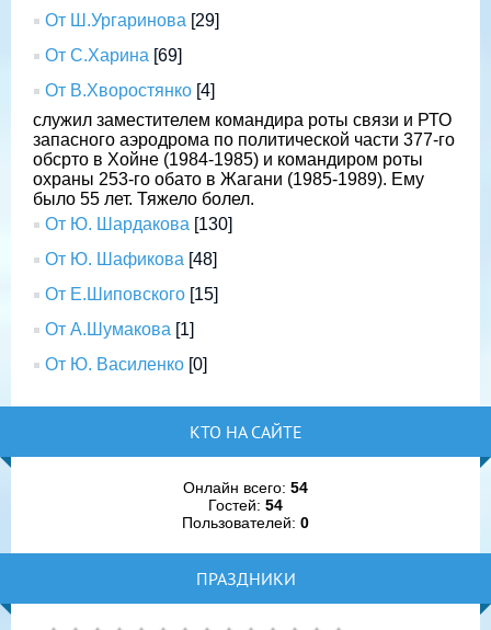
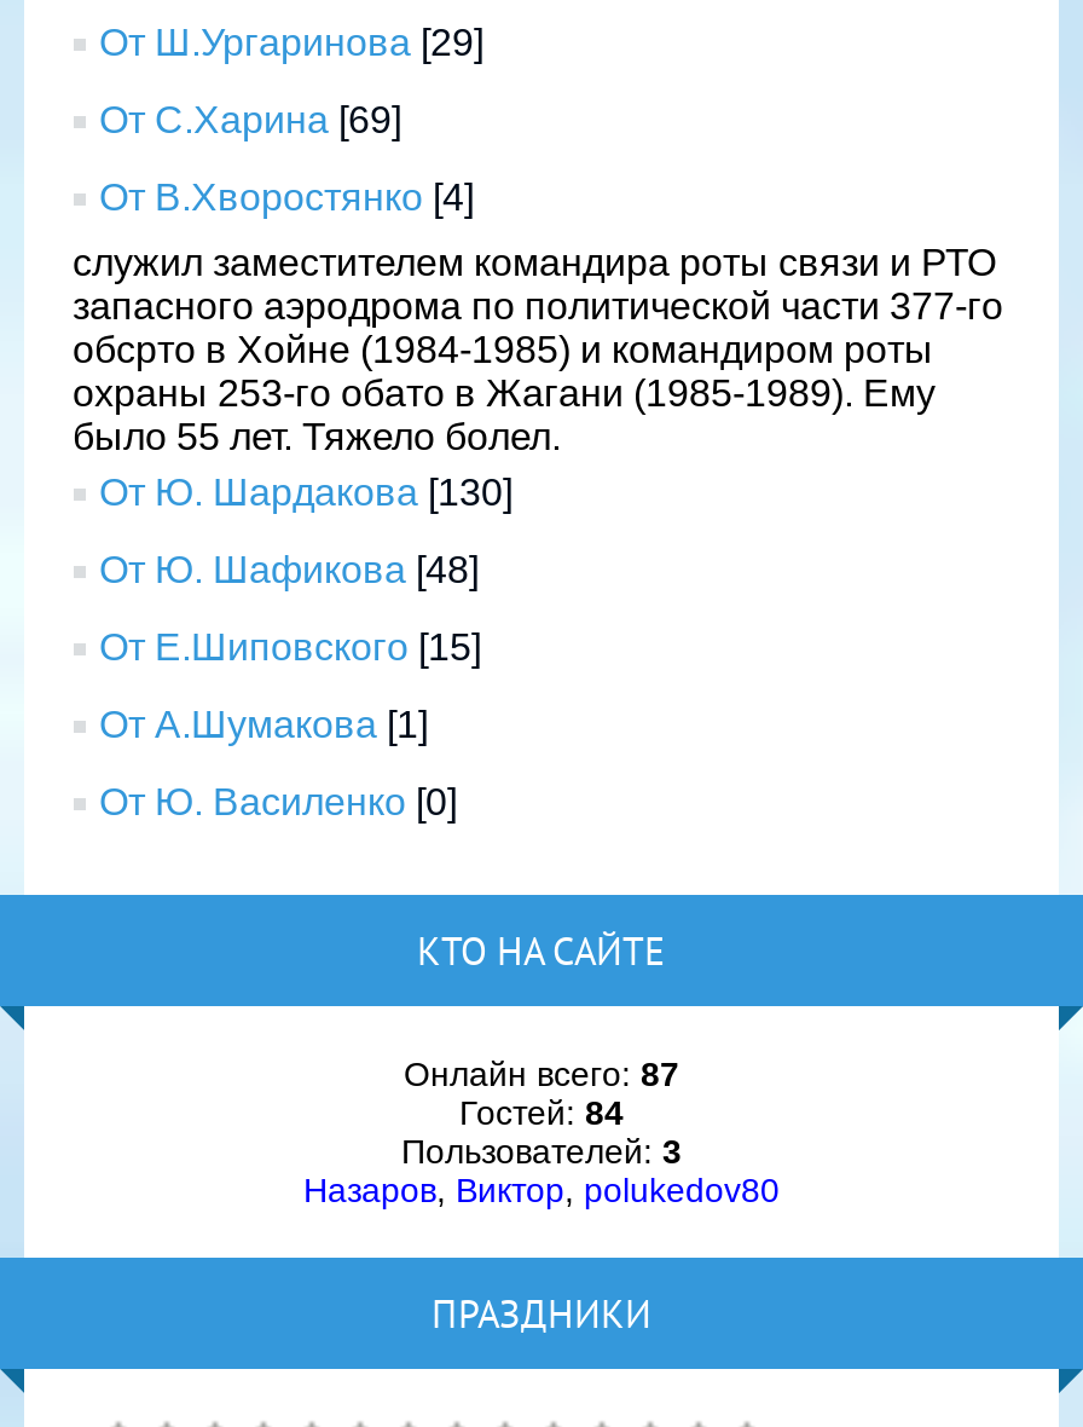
[182,478,309,531] Онлайн всего: 54 | Гостей: 54 | Пользователей: 0 -> [303,1054,780,1209] Онлайн всего: 87 | Гостей: 84 | Пользователей: 3 | Назаров, Виктор, polukedov80

